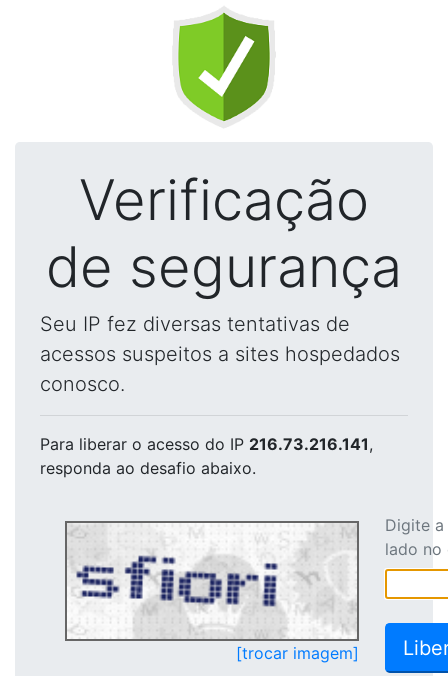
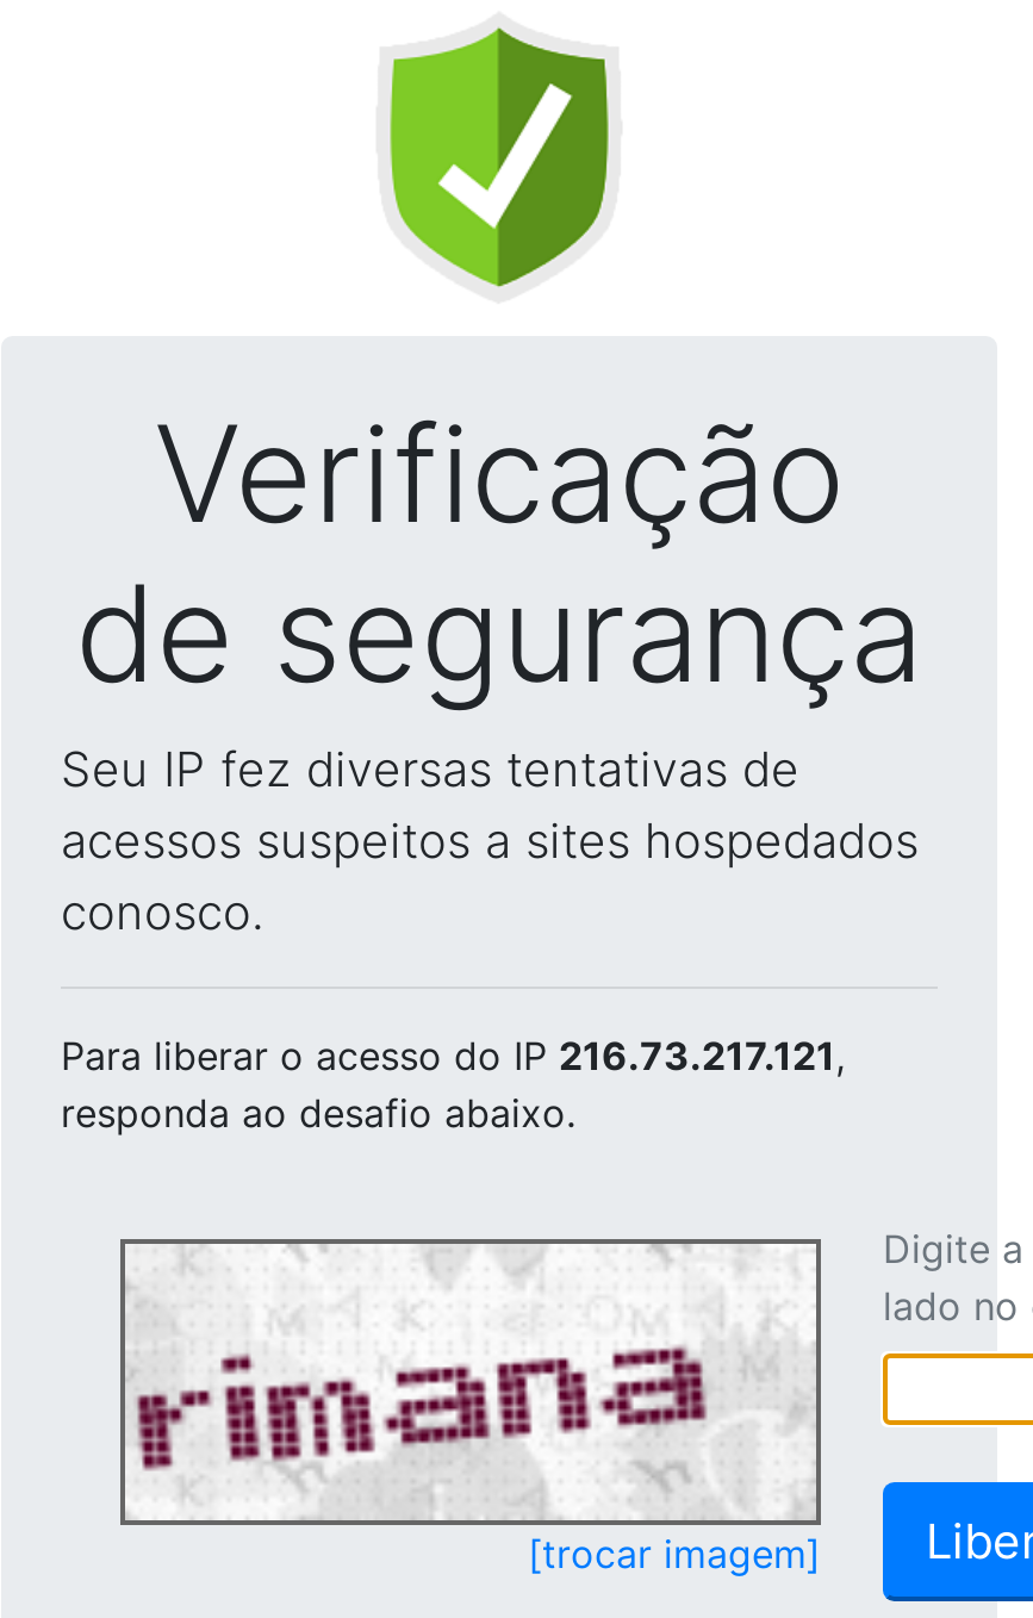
[40,434,373,454] Para liberar o acesso do IP 216.73.216.141, -> [61,1032,845,1079] Para liberar o acesso do IP 216.73.217.121,
[70,524,329,636] [image] -> [132,1249,747,1516] [image]

